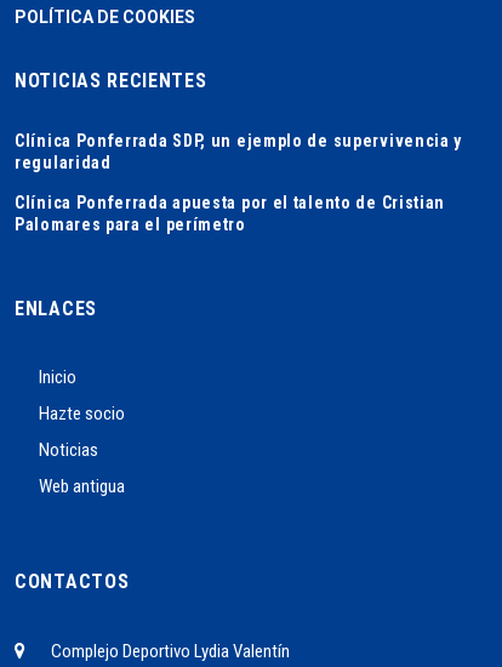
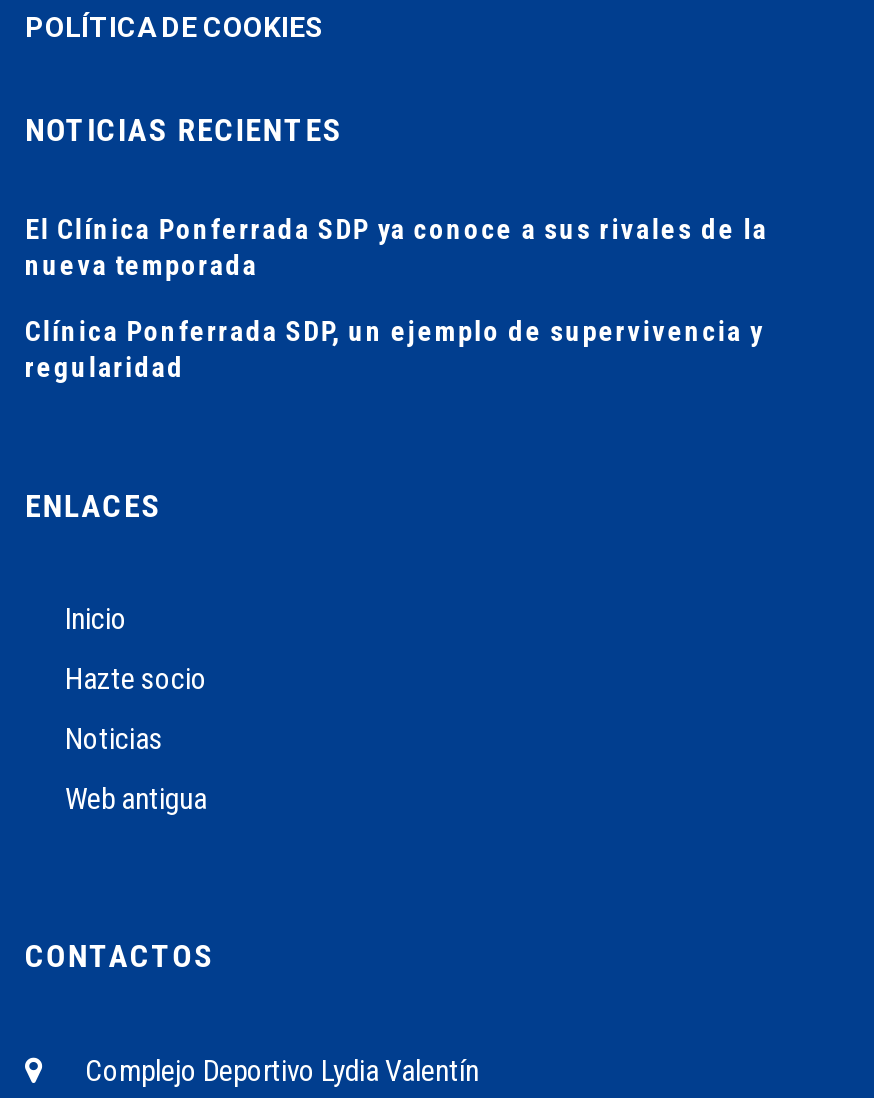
none -> [25,214,768,282] El Clínica Ponferrada SDP ya conoce a sus rivales de la | nueva temporada
moved [15,131,462,172] -> [25,316,763,384]: Clínica Ponferrada SDP, un ejemplo de supervivencia y | regularidad
[15,193,445,234] Clínica Ponferrada apuesta por el talento de Cristian | Palomares para el perímetro -> none

